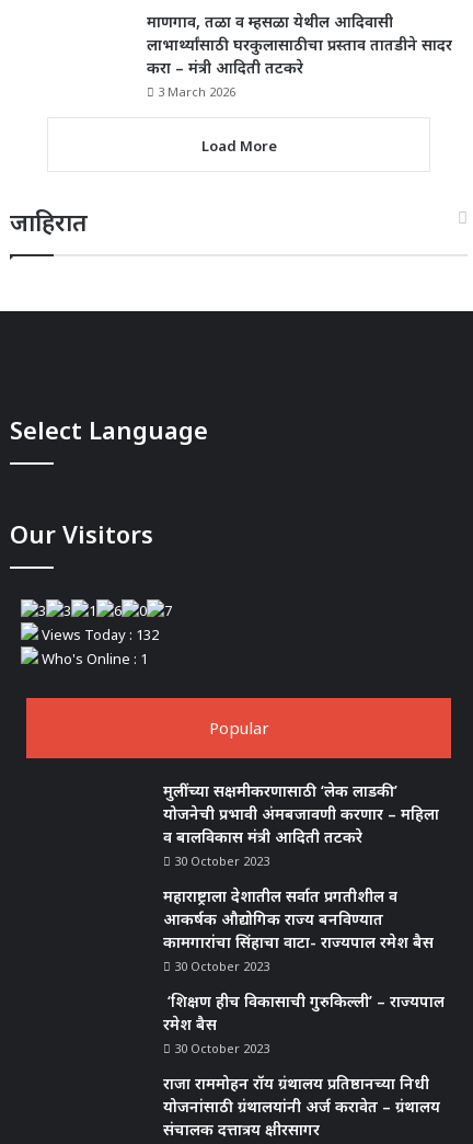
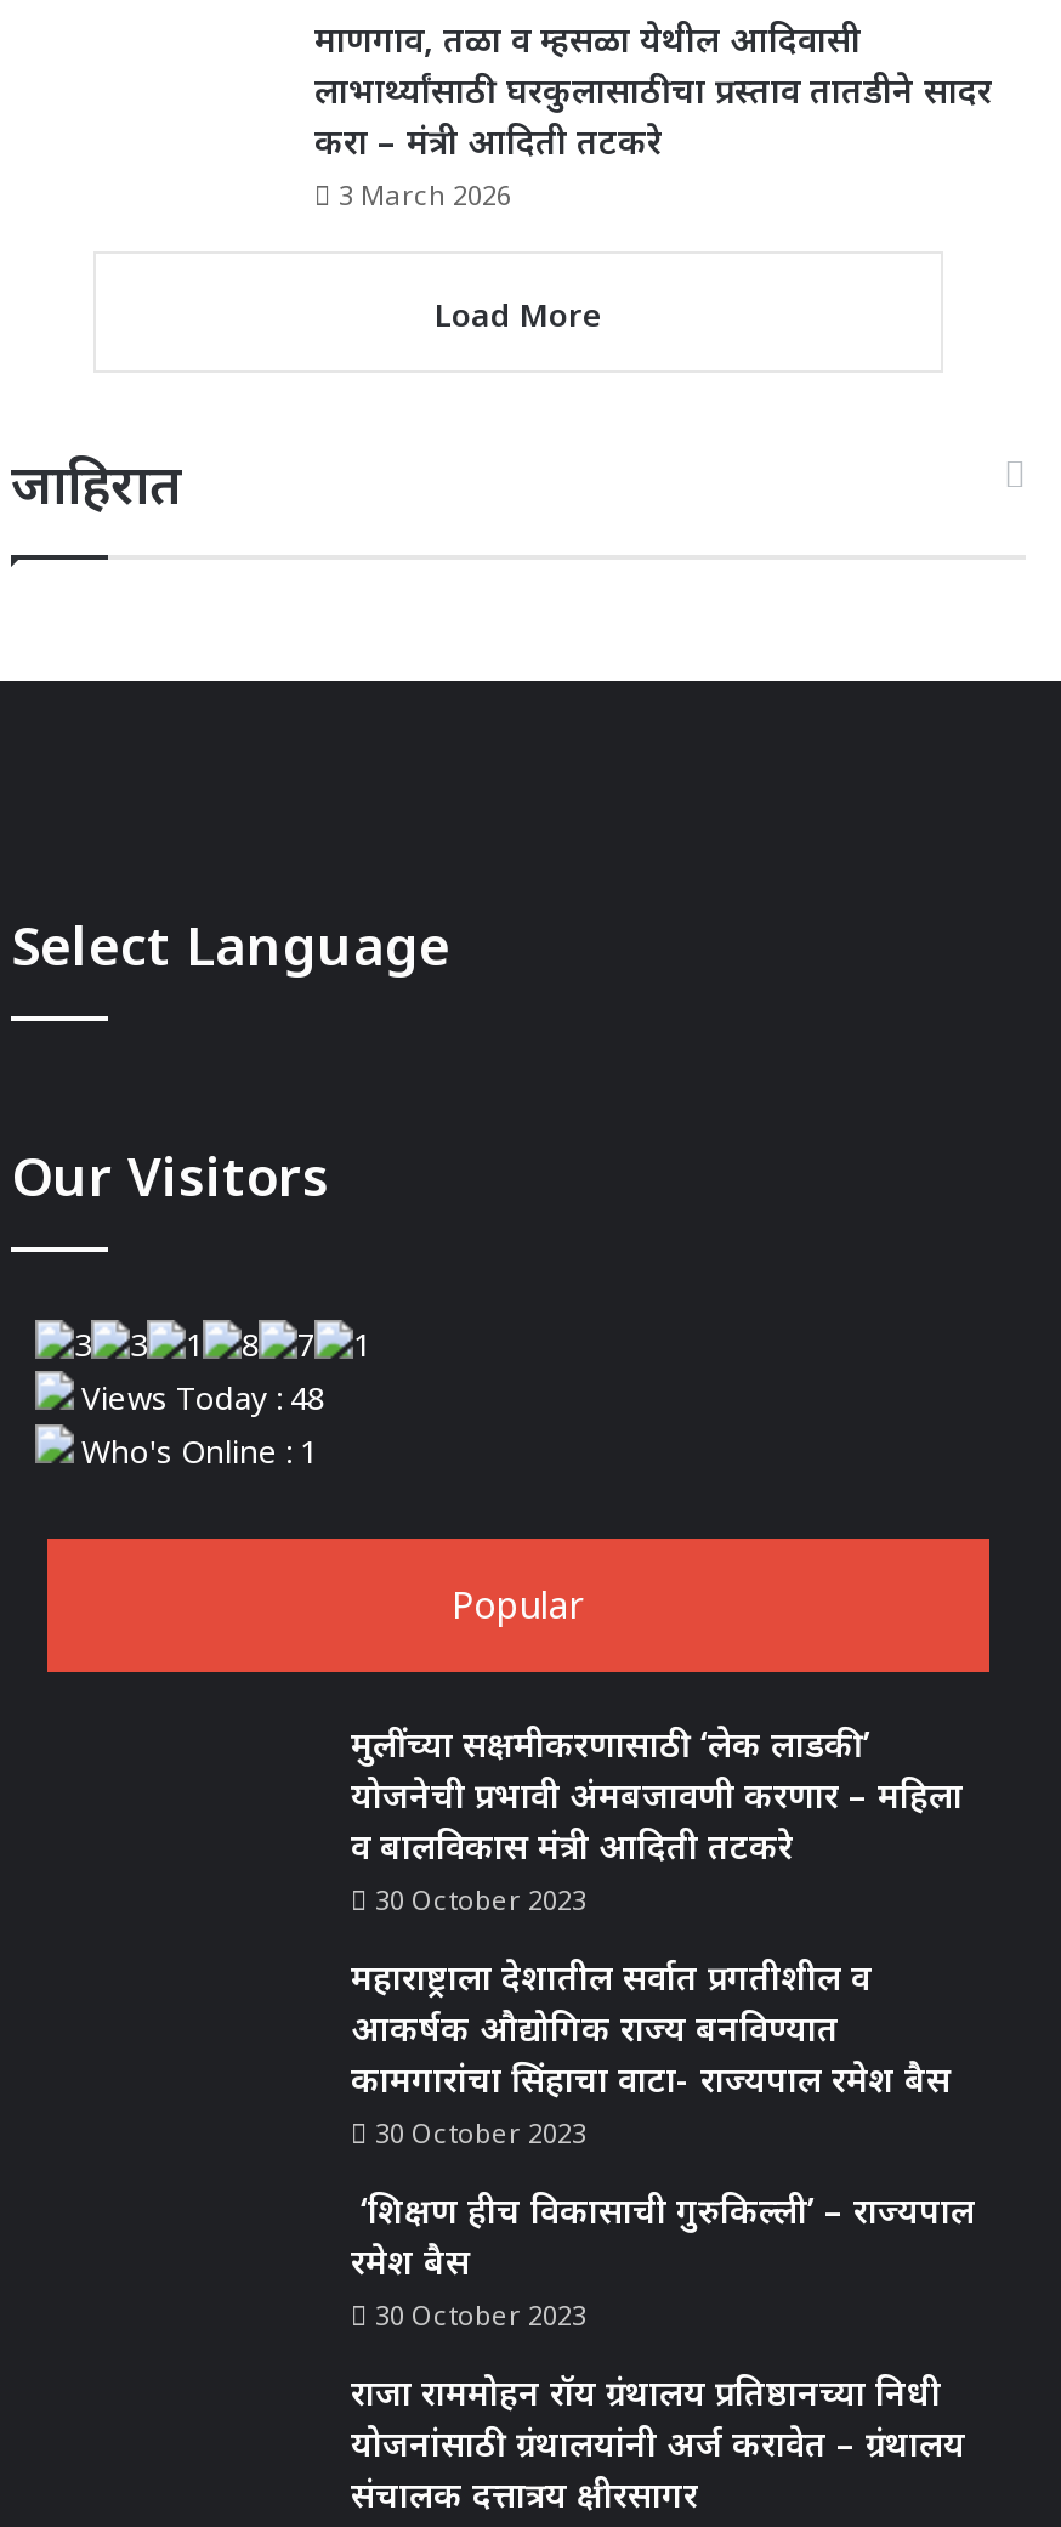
[38,624,159,644] Views Today : 132 -> [74,1376,324,1419] Views Today : 48

